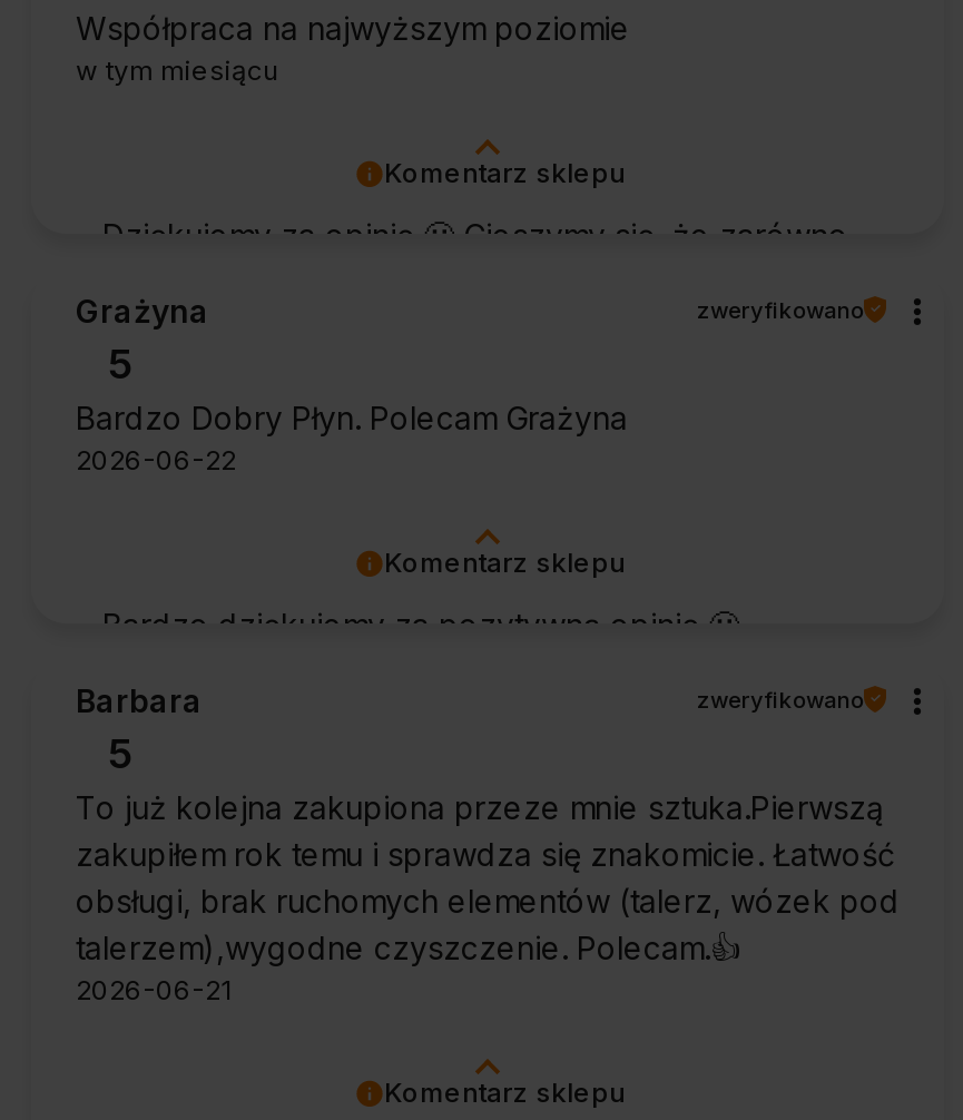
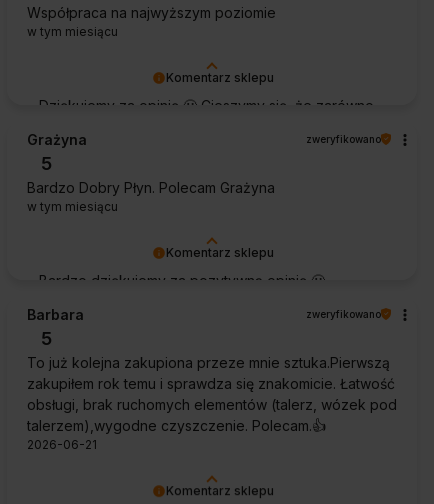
[76,442,236,476] 2026-06-22 -> [27,199,118,214] w tym miesiącu

